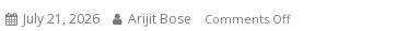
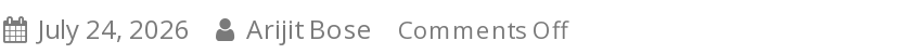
[20,9,100,27] July 21, 2026 -> [31,10,190,47] July 24, 2026

